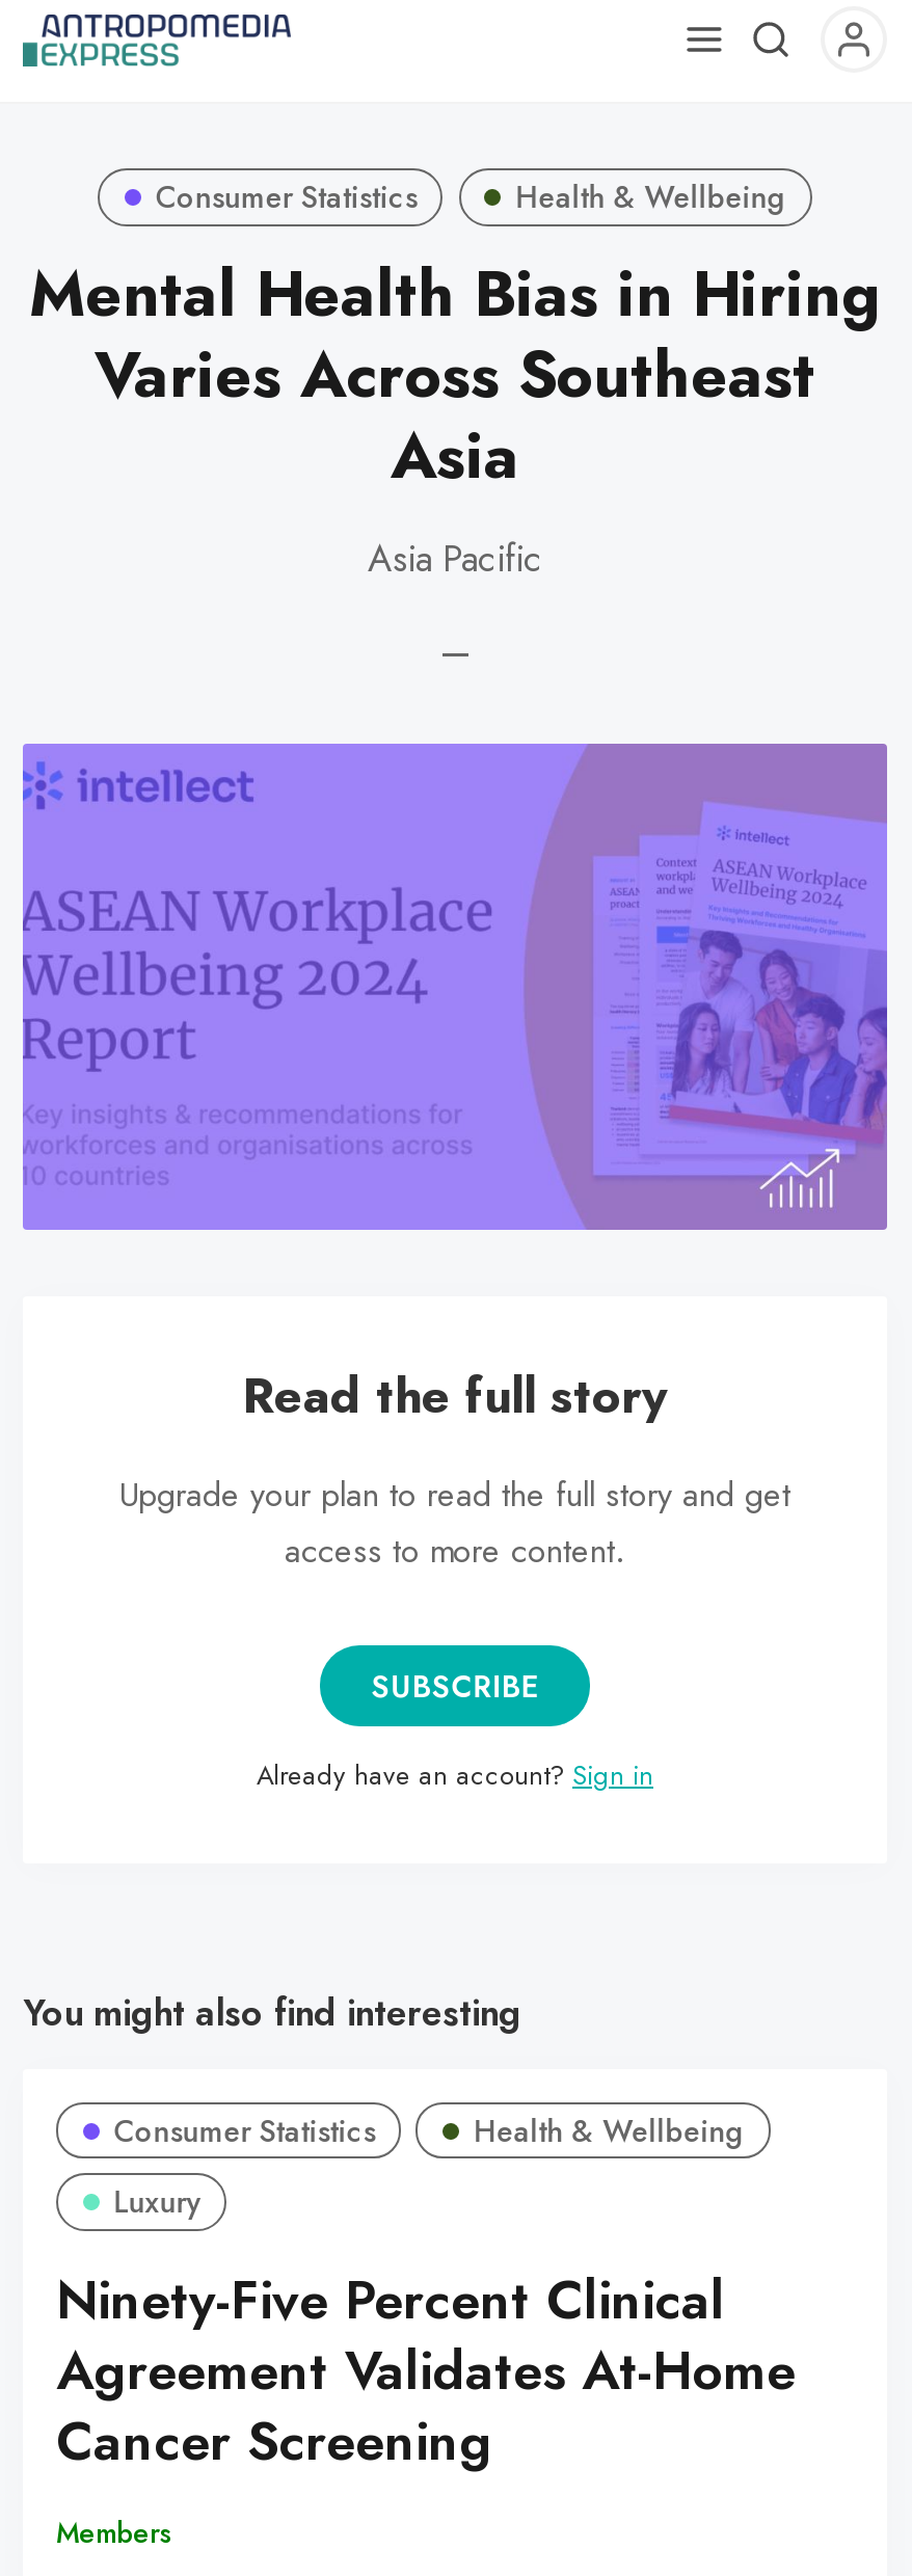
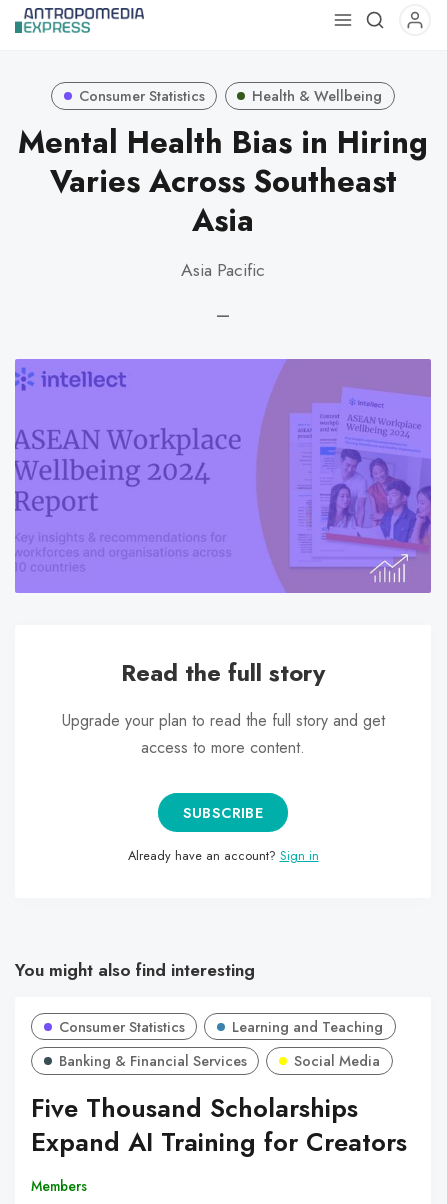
[474,2110,744,2151] Health & Wellbeing -> [232,1016,383,1036] Learning and Teaching
[114,2182,201,2223] Luxury -> [59,1051,380,1071] Banking & Financial Services | Social Media
[56,2263,796,2481] Ninety-Five Percent Clinical | Agreement Validates At-Home | Cancer Screening -> [31,1090,407,1161] Five Thousand Scholarships | Expand AI Training for Creators

